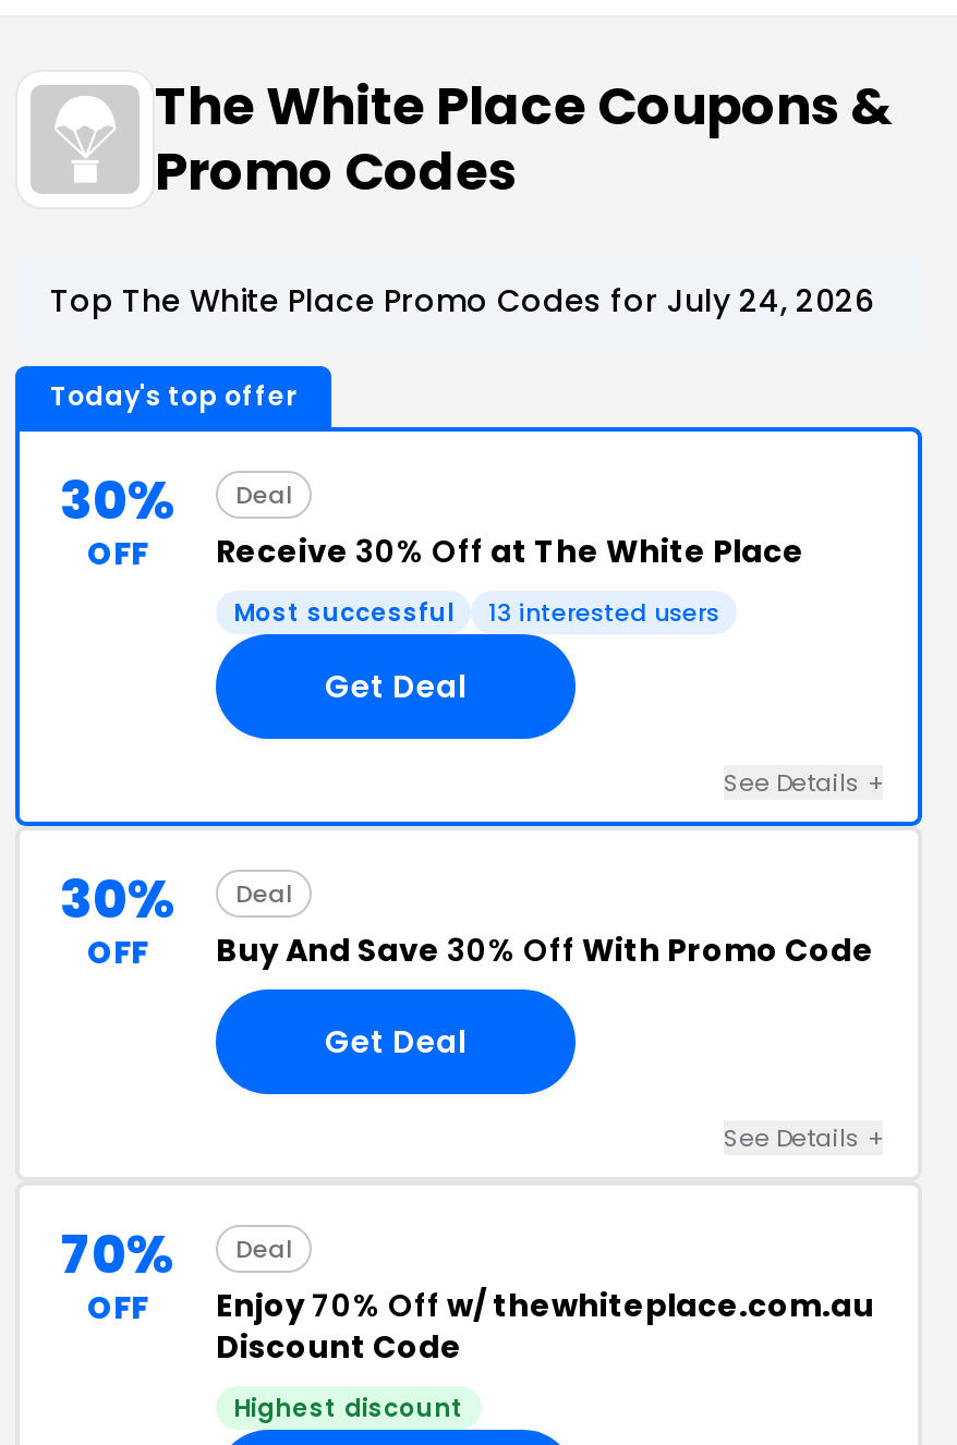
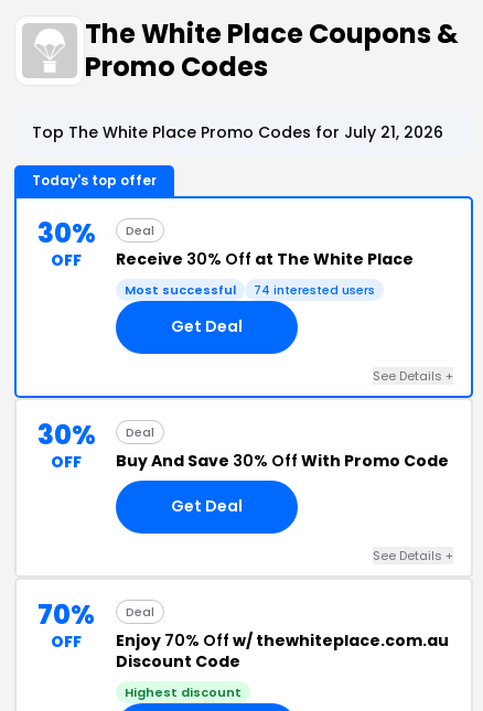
[50,279,874,322] Top The White Place Promo Codes for July 24, 2026 -> [32,121,443,143] Top The White Place Promo Codes for July 21, 2026
[488,595,719,630] 13 interested users -> [254,281,375,299] 74 interested users

